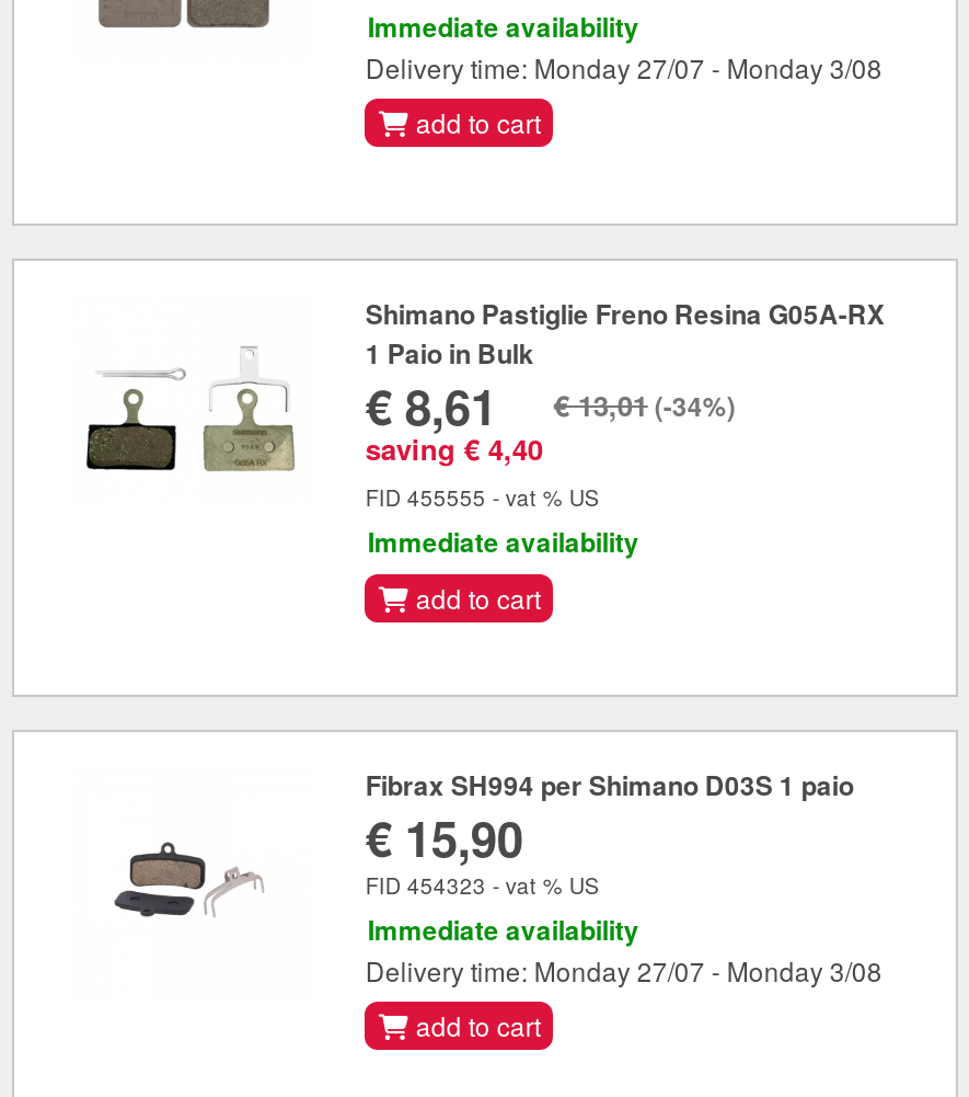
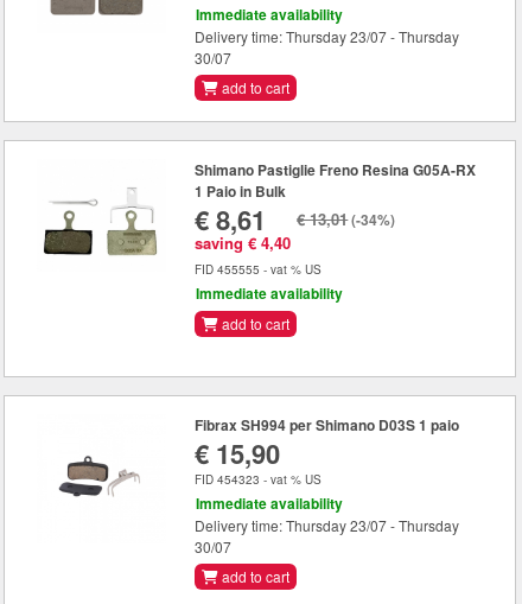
[365,49,882,86] Delivery time: Monday 27/07 - Monday 3/08 -> [195,26,459,68] Delivery time: Thursday 23/07 - Thursday | 30/07
[365,952,882,989] Delivery time: Monday 27/07 - Monday 3/08 -> [195,515,459,557] Delivery time: Thursday 23/07 - Thursday | 30/07

